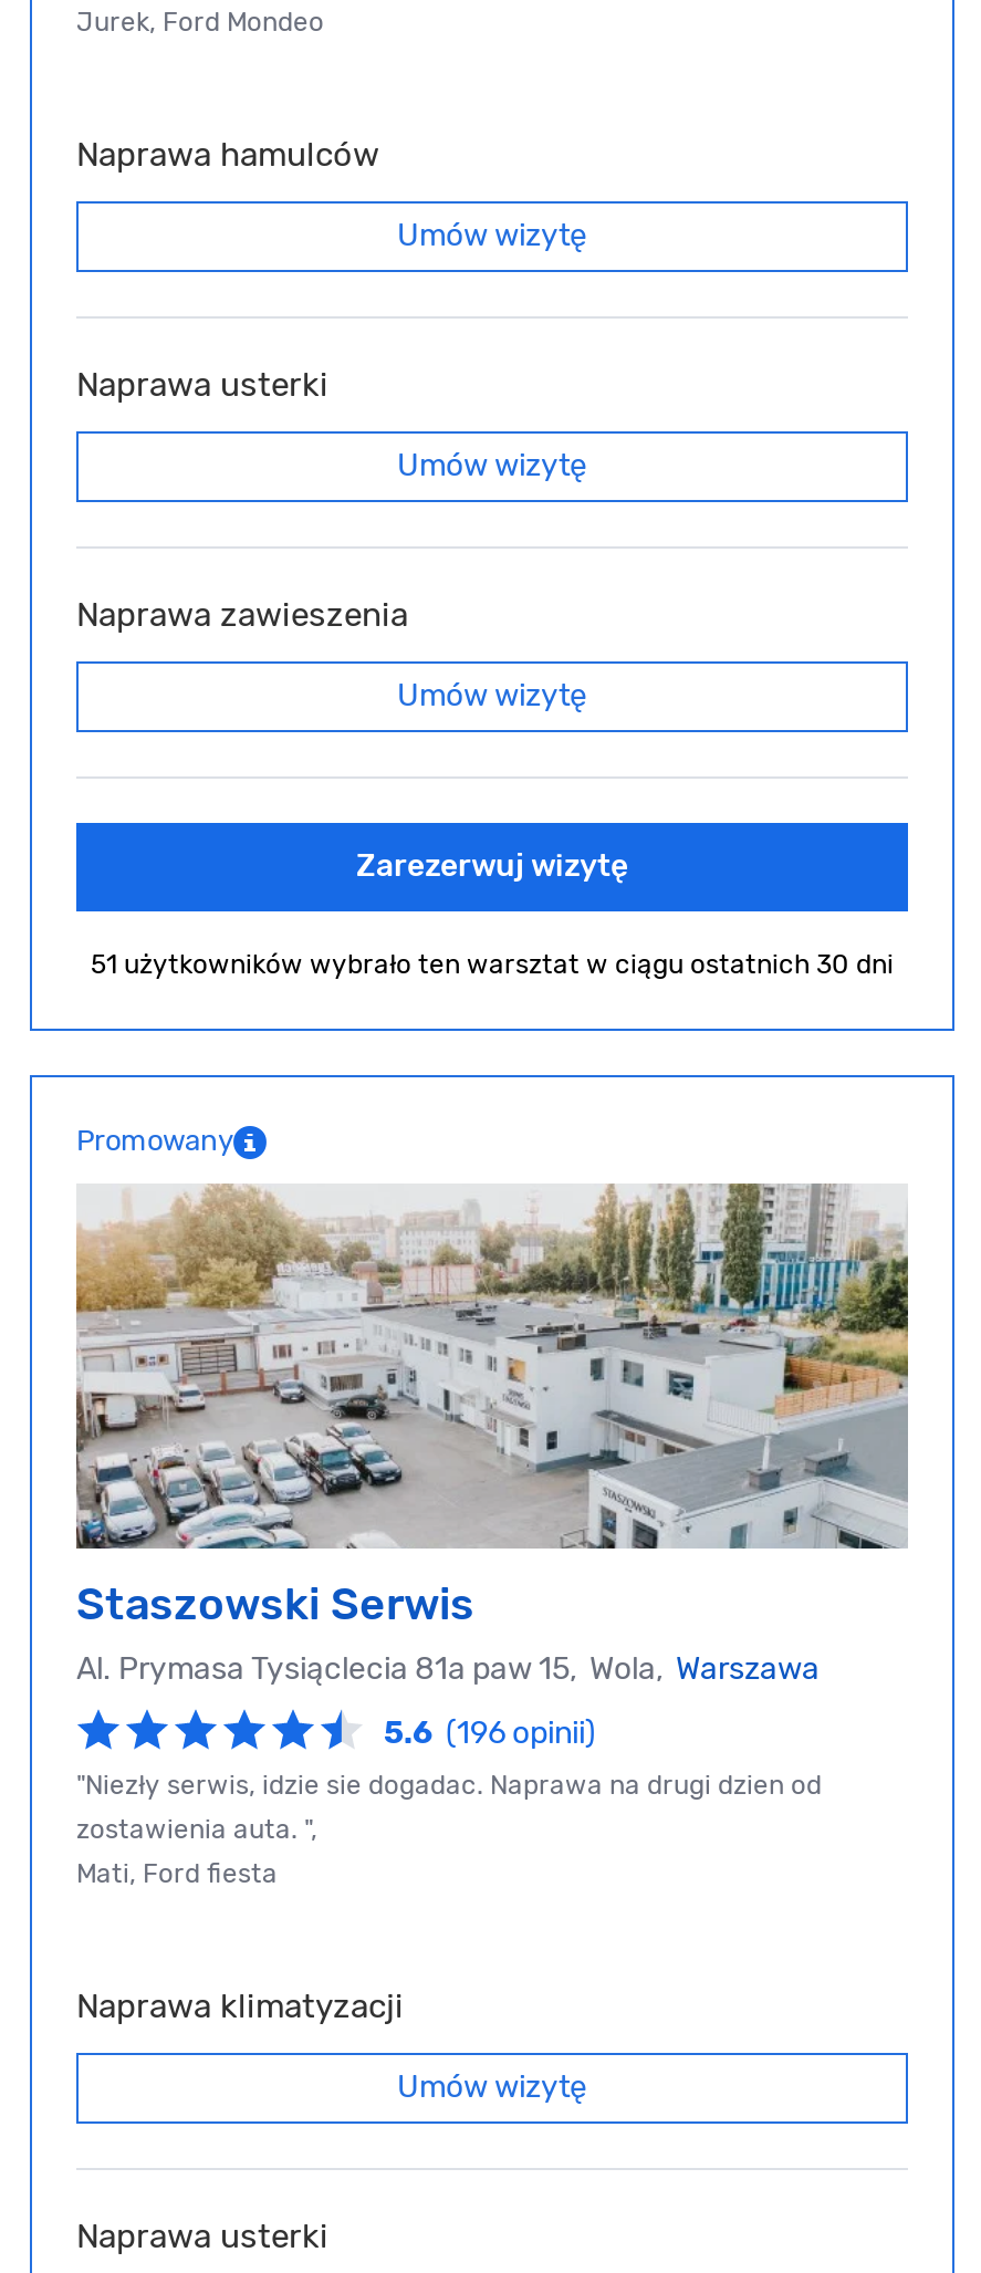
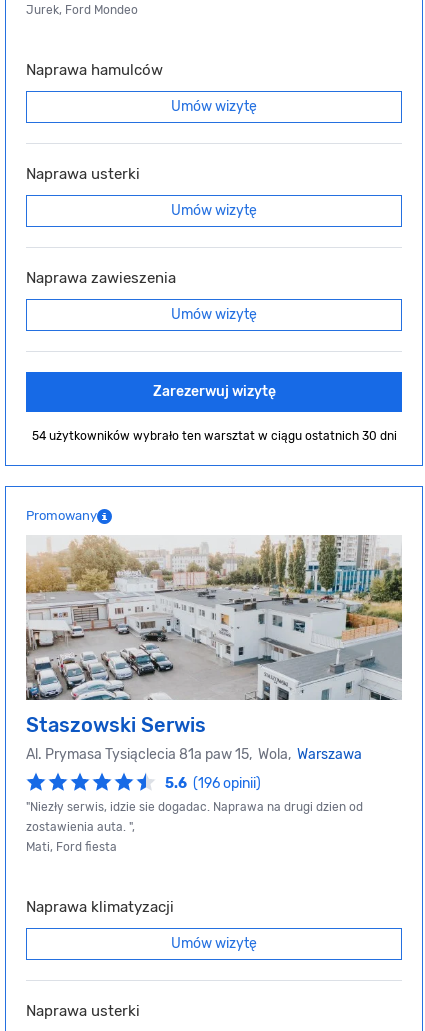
[91,949,894,980] 51 użytkowników wybrało ten warsztat w ciągu ostatnich 30 dni -> [31,429,396,443] 54 użytkowników wybrało ten warsztat w ciągu ostatnich 30 dni

